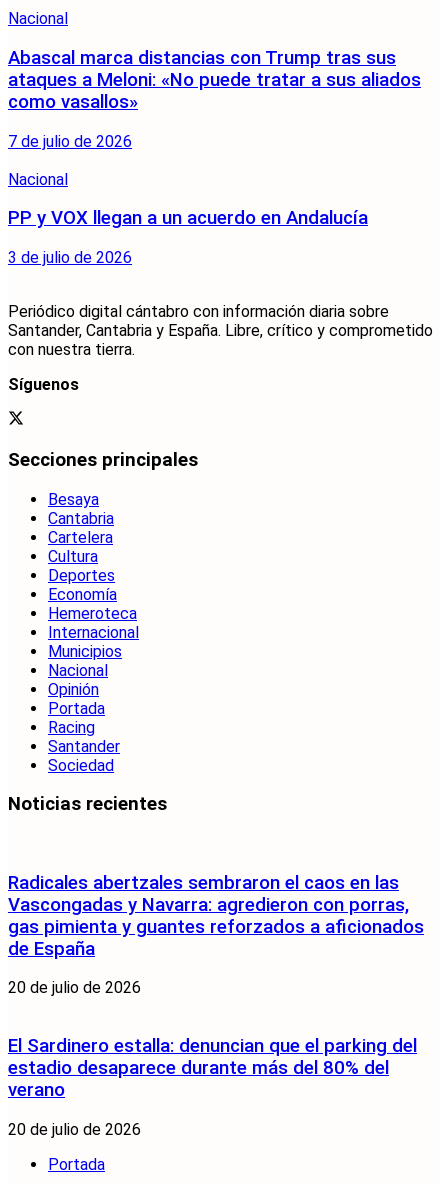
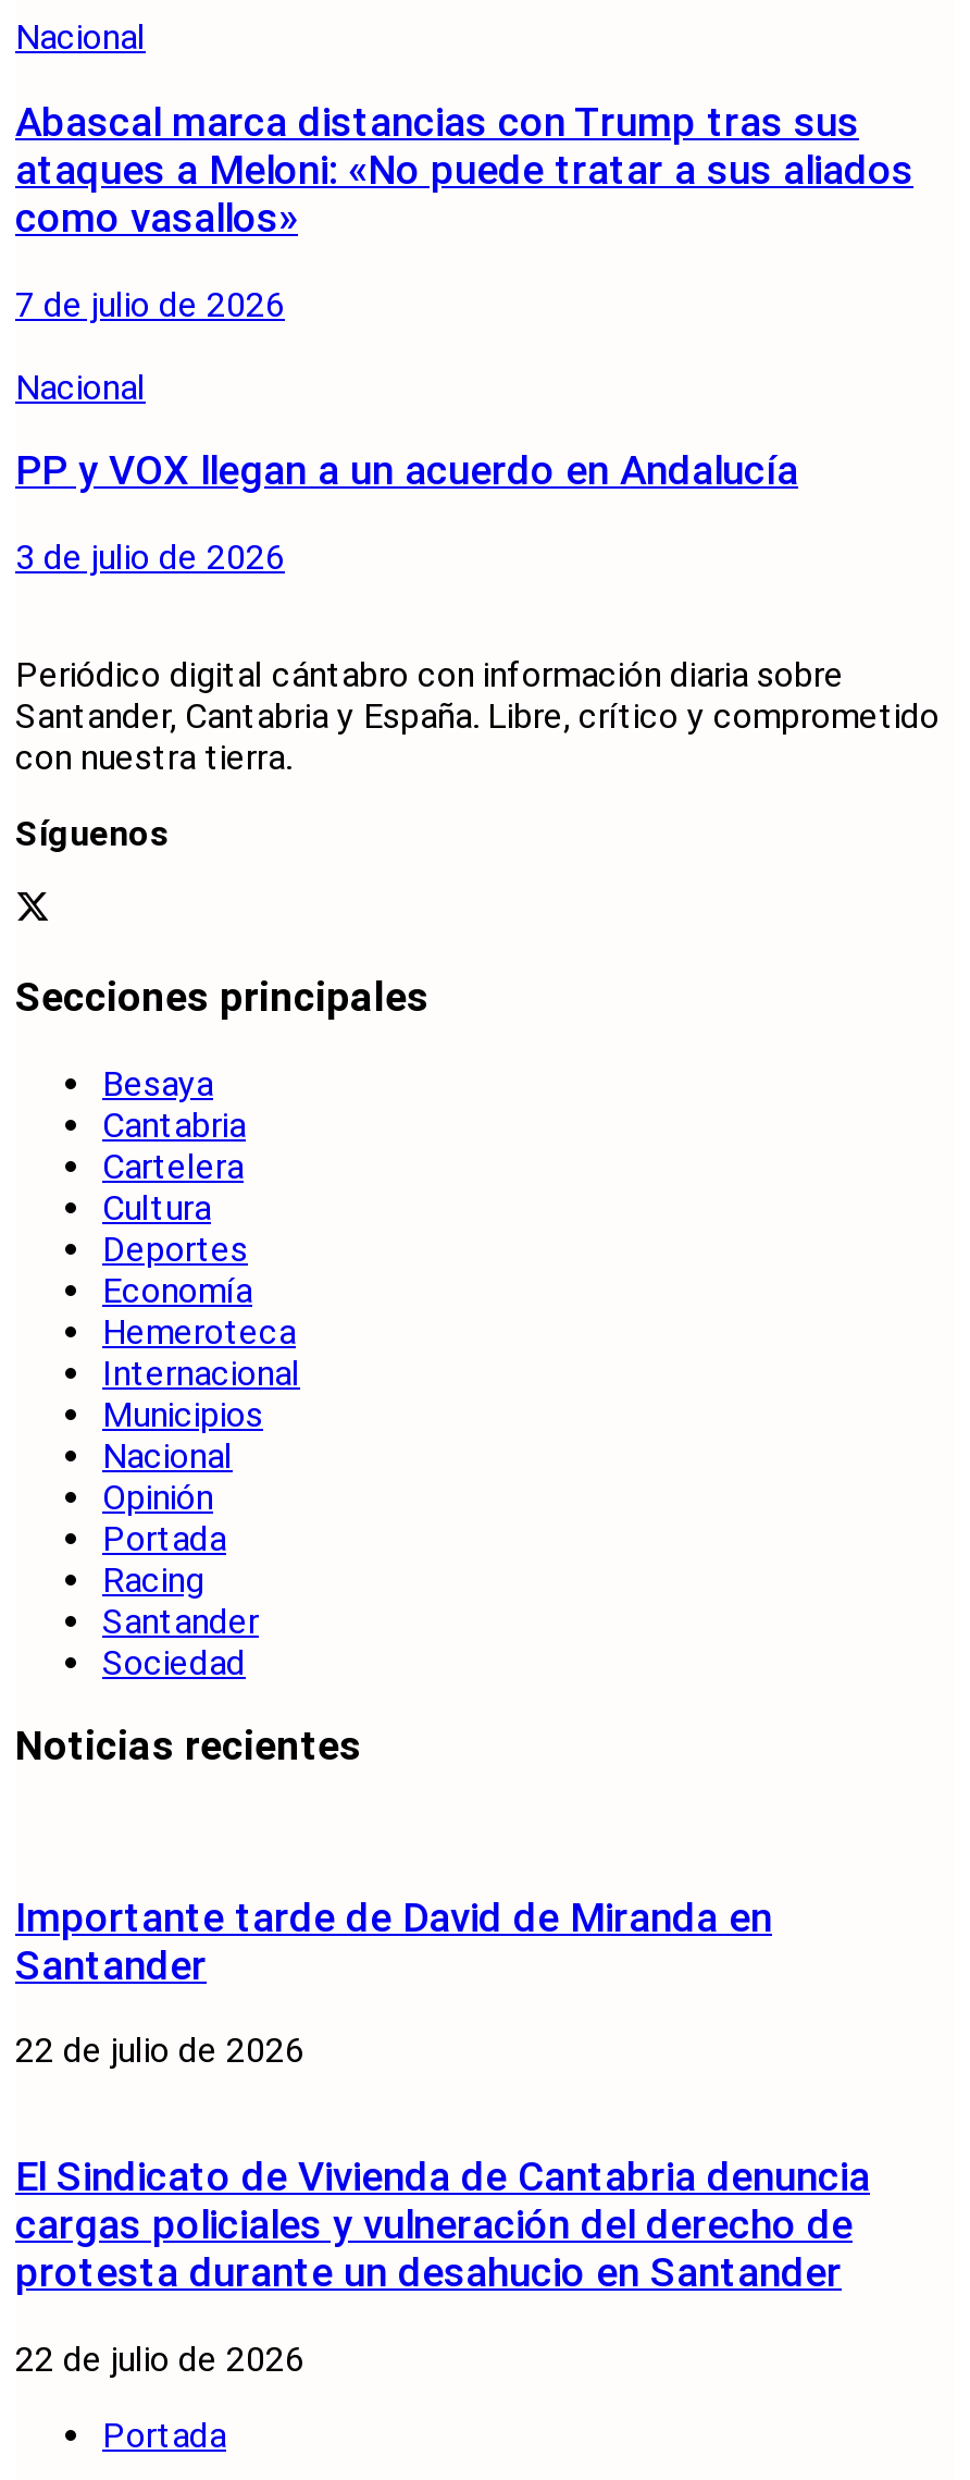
[8,872,424,960] Radicales abertzales sembraron el caos en las | Vascongadas y Navarra: agredieron con porras, | gas pimienta y guantes reforzados a aficionados | de España -> [15,1894,772,1990] Importante tarde de David de Miranda en | Santander
[8,978,141,997] 20 de julio de 2026 -> [15,2030,304,2072] 22 de julio de 2026
[8,1035,417,1101] El Sardinero estalla: denuncian que el parking del | estadio desaparece durante más del 80% del | verano -> [15,2154,870,2297] El Sindicato de Vivienda de Cantabria denuncia | cargas policiales y vulneración del derecho de | protesta durante un desahucio en Santander
[8,1120,141,1139] 20 de julio de 2026 -> [15,2338,304,2379] 22 de julio de 2026

